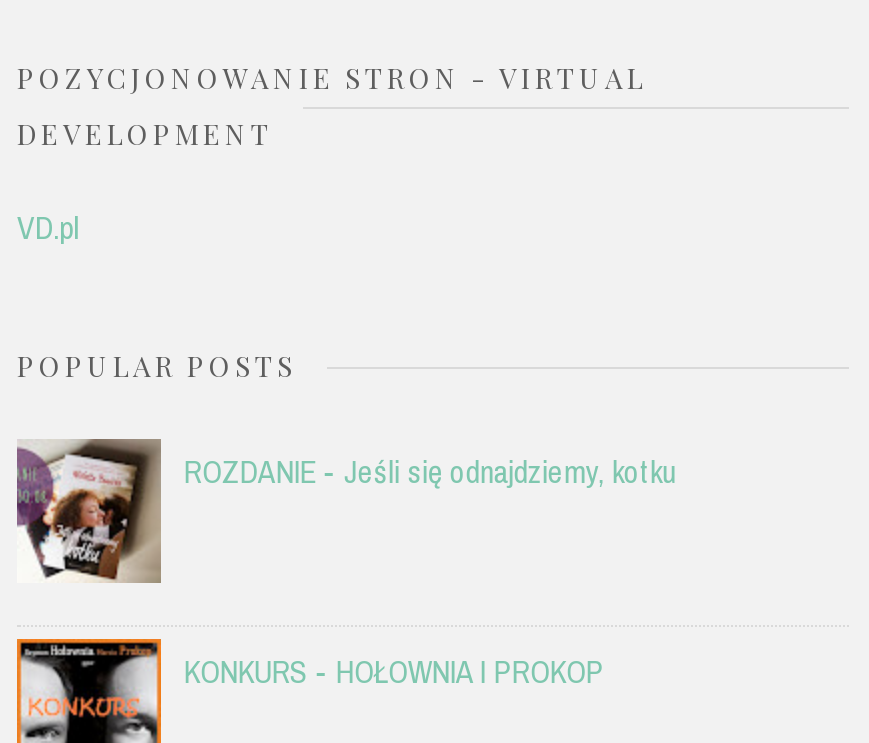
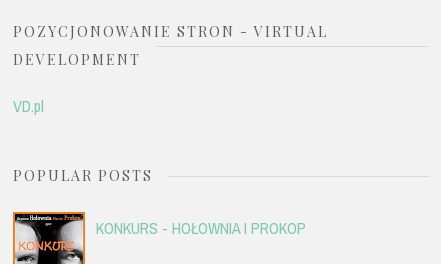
[15,437,676,585] [image] | ROZDANIE - Jeśli się odnajdziemy, kotku -> none

